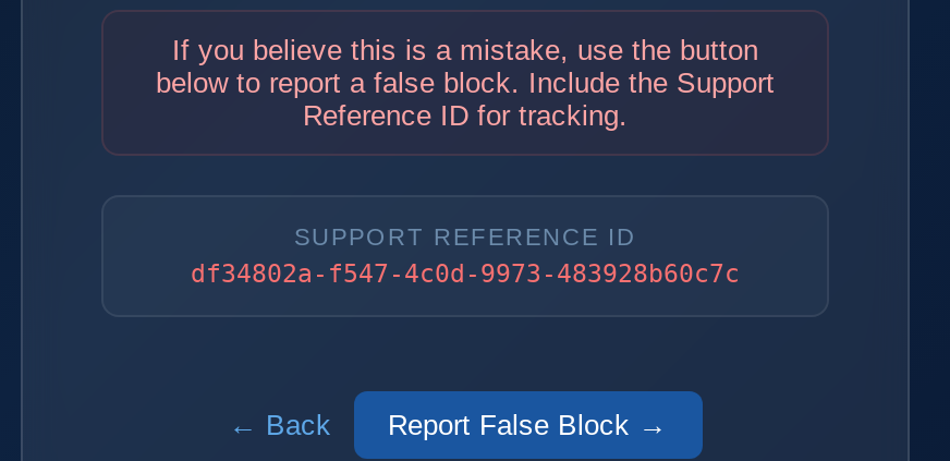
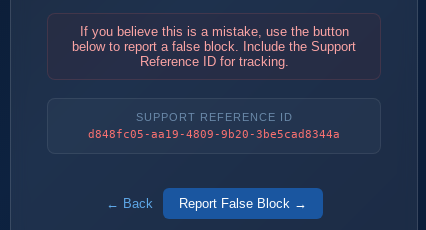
[191,258,740,289] df34802a-f547-4c0d-9973-483928b60c7c -> [88,127,340,141] d848fc05-aa19-4809-9b20-3be5cad8344a

